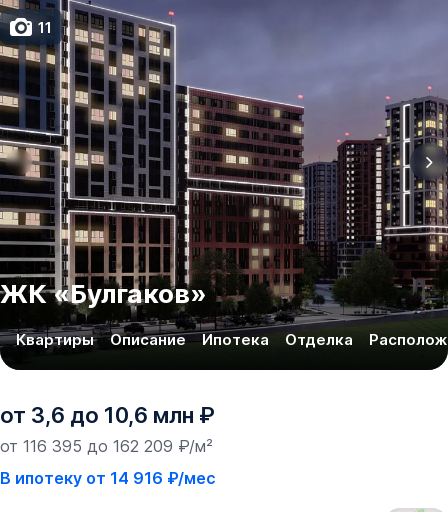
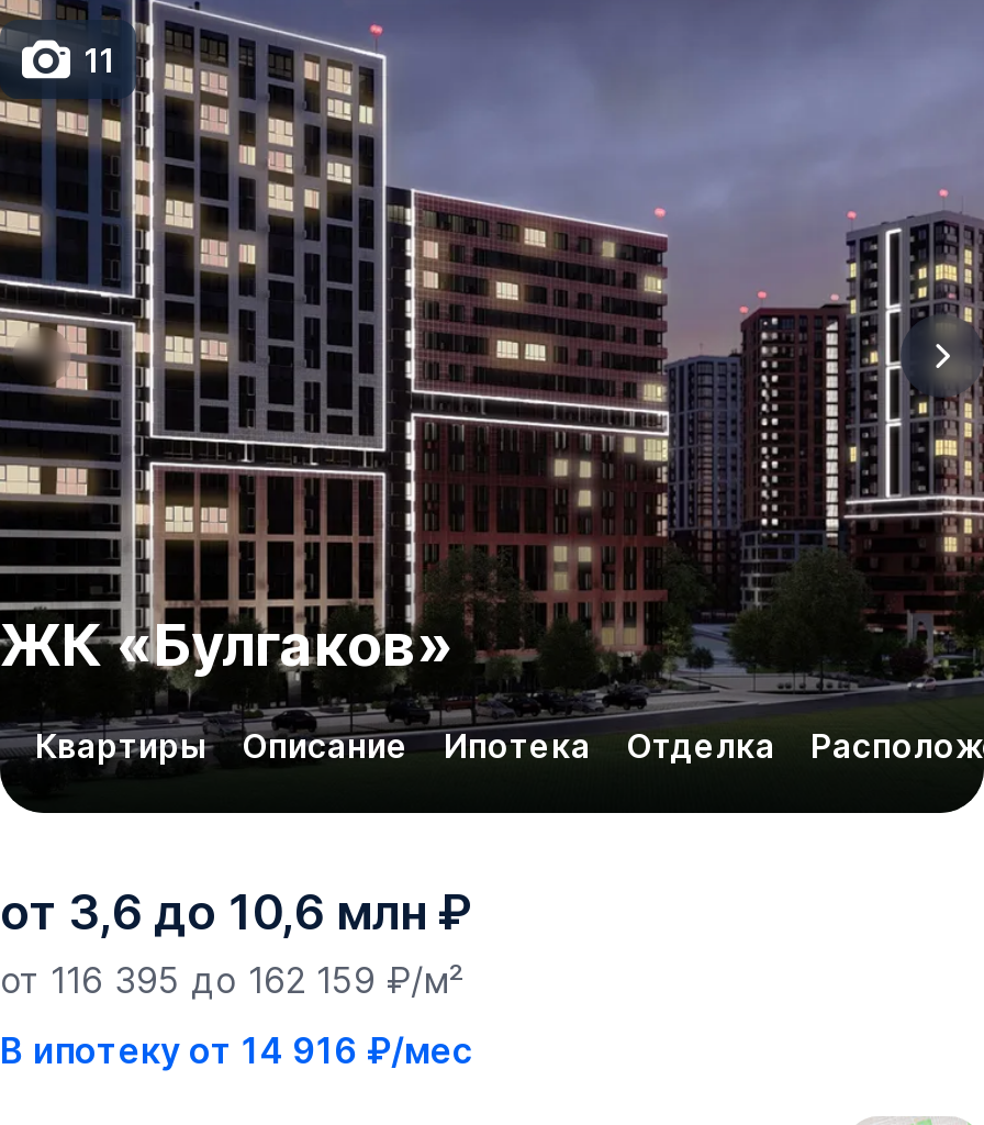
[0,436,213,456] от 116 395 до 162 209 ₽/м² -> [0,958,463,1002] от 116 395 до 162 159 ₽/м²

